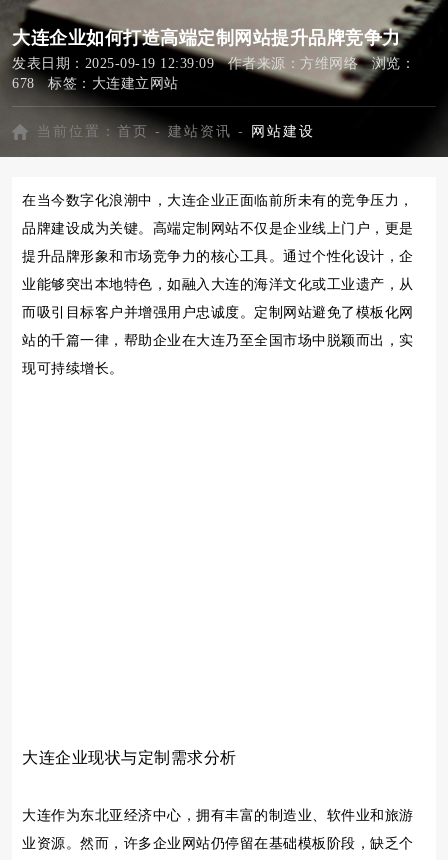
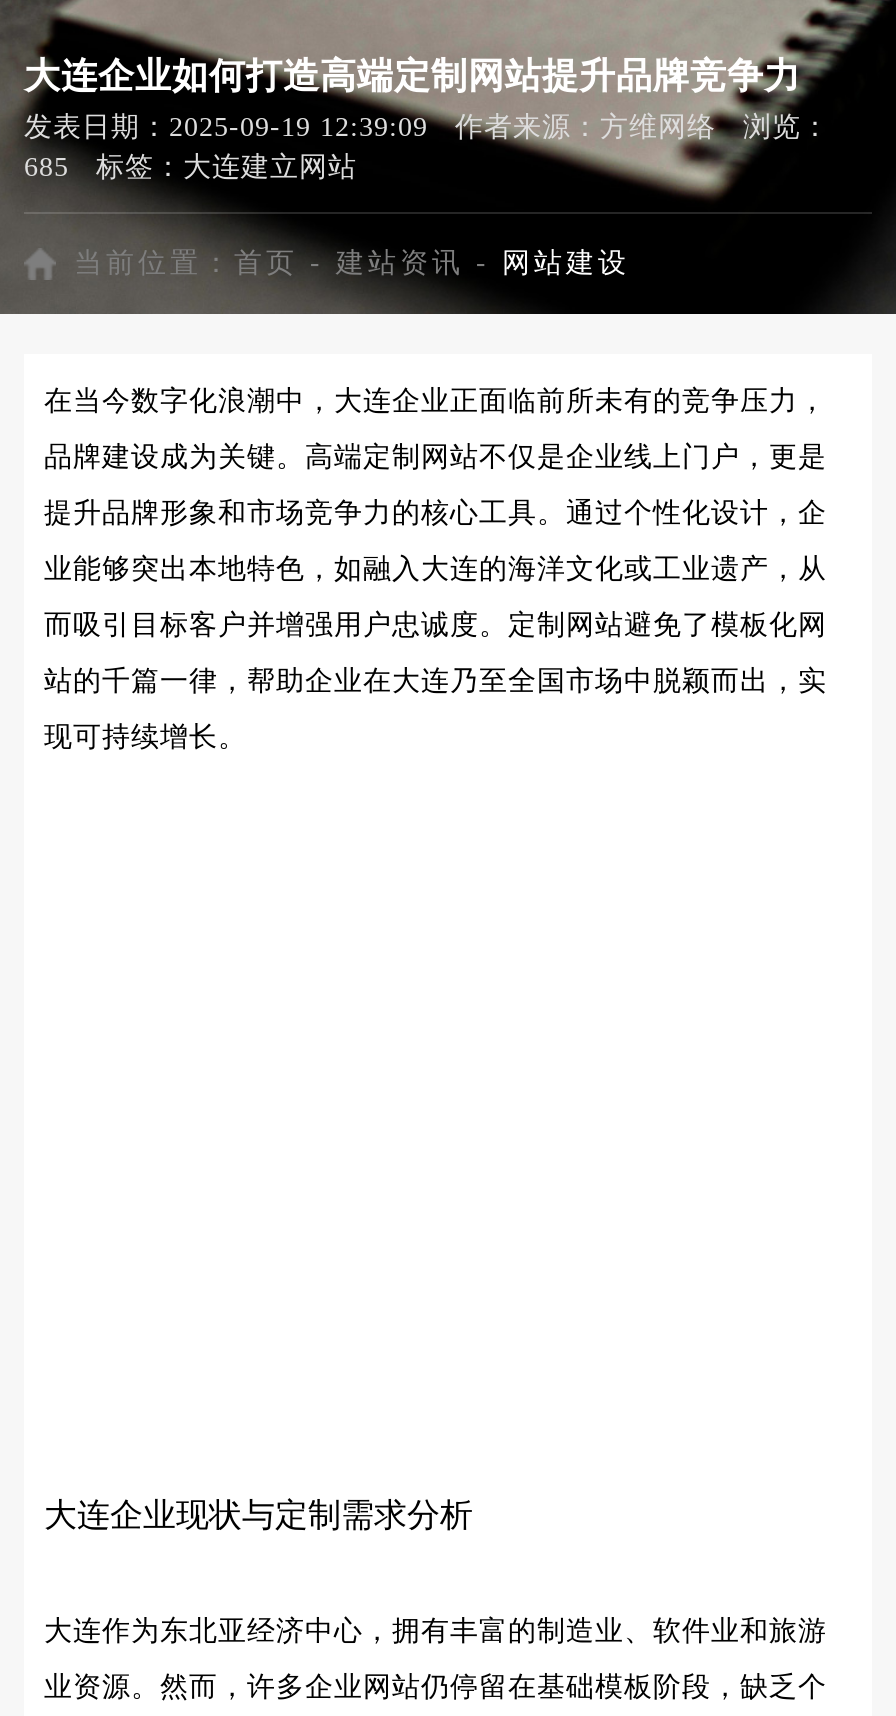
[12,76,178,91] 678 标签：大连建立网站 -> [24,152,357,182] 685 标签：大连建立网站

